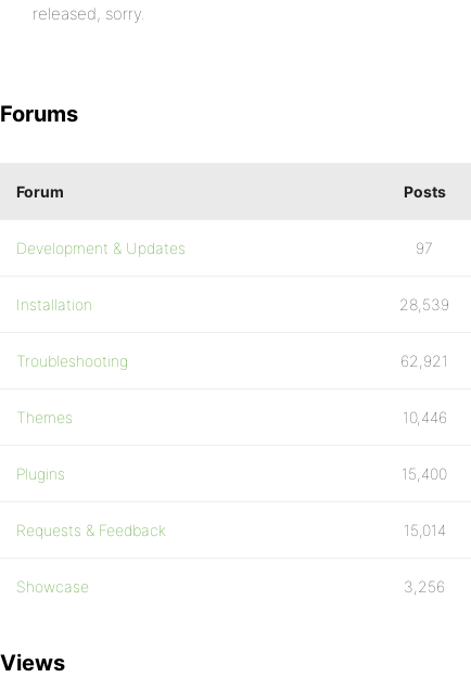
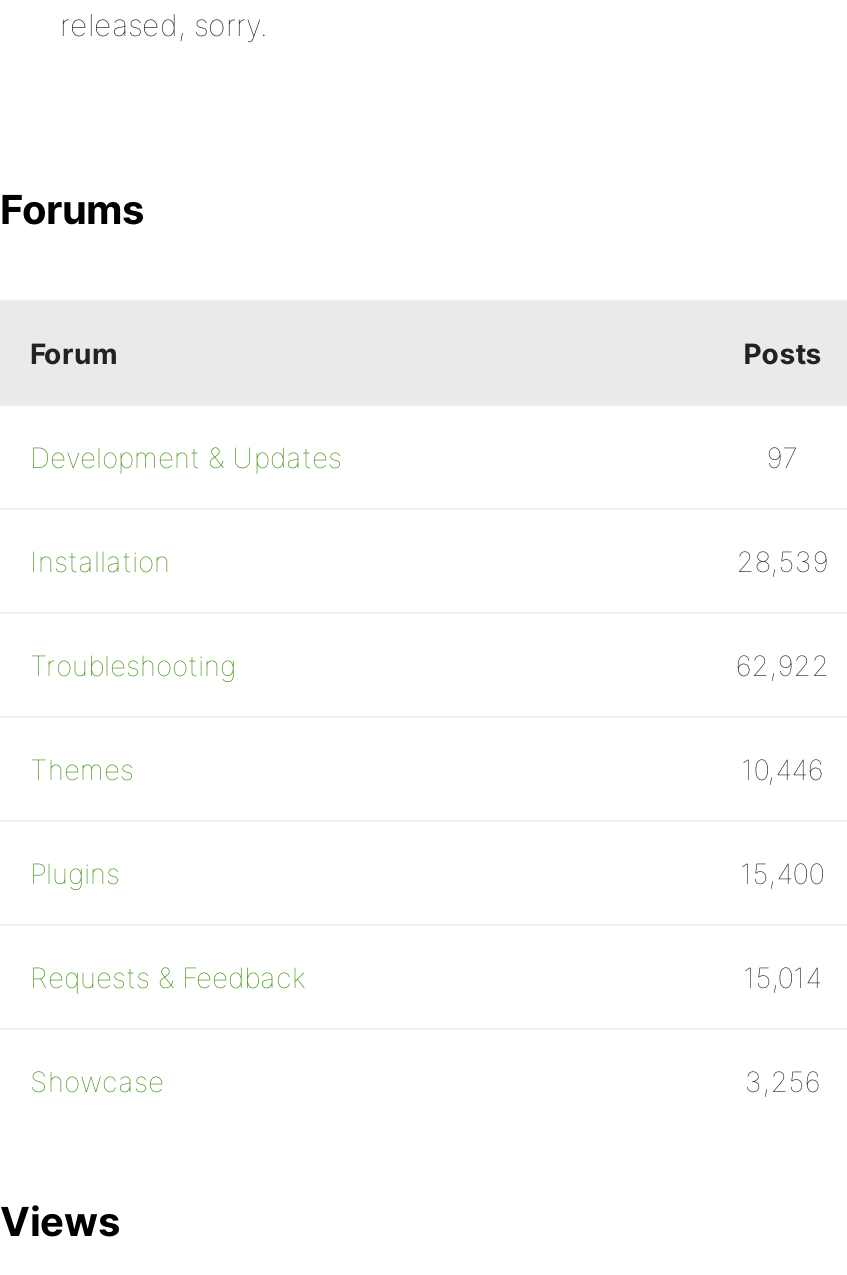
[401,352,448,370] 62,921 -> [735,648,829,682] 62,922

